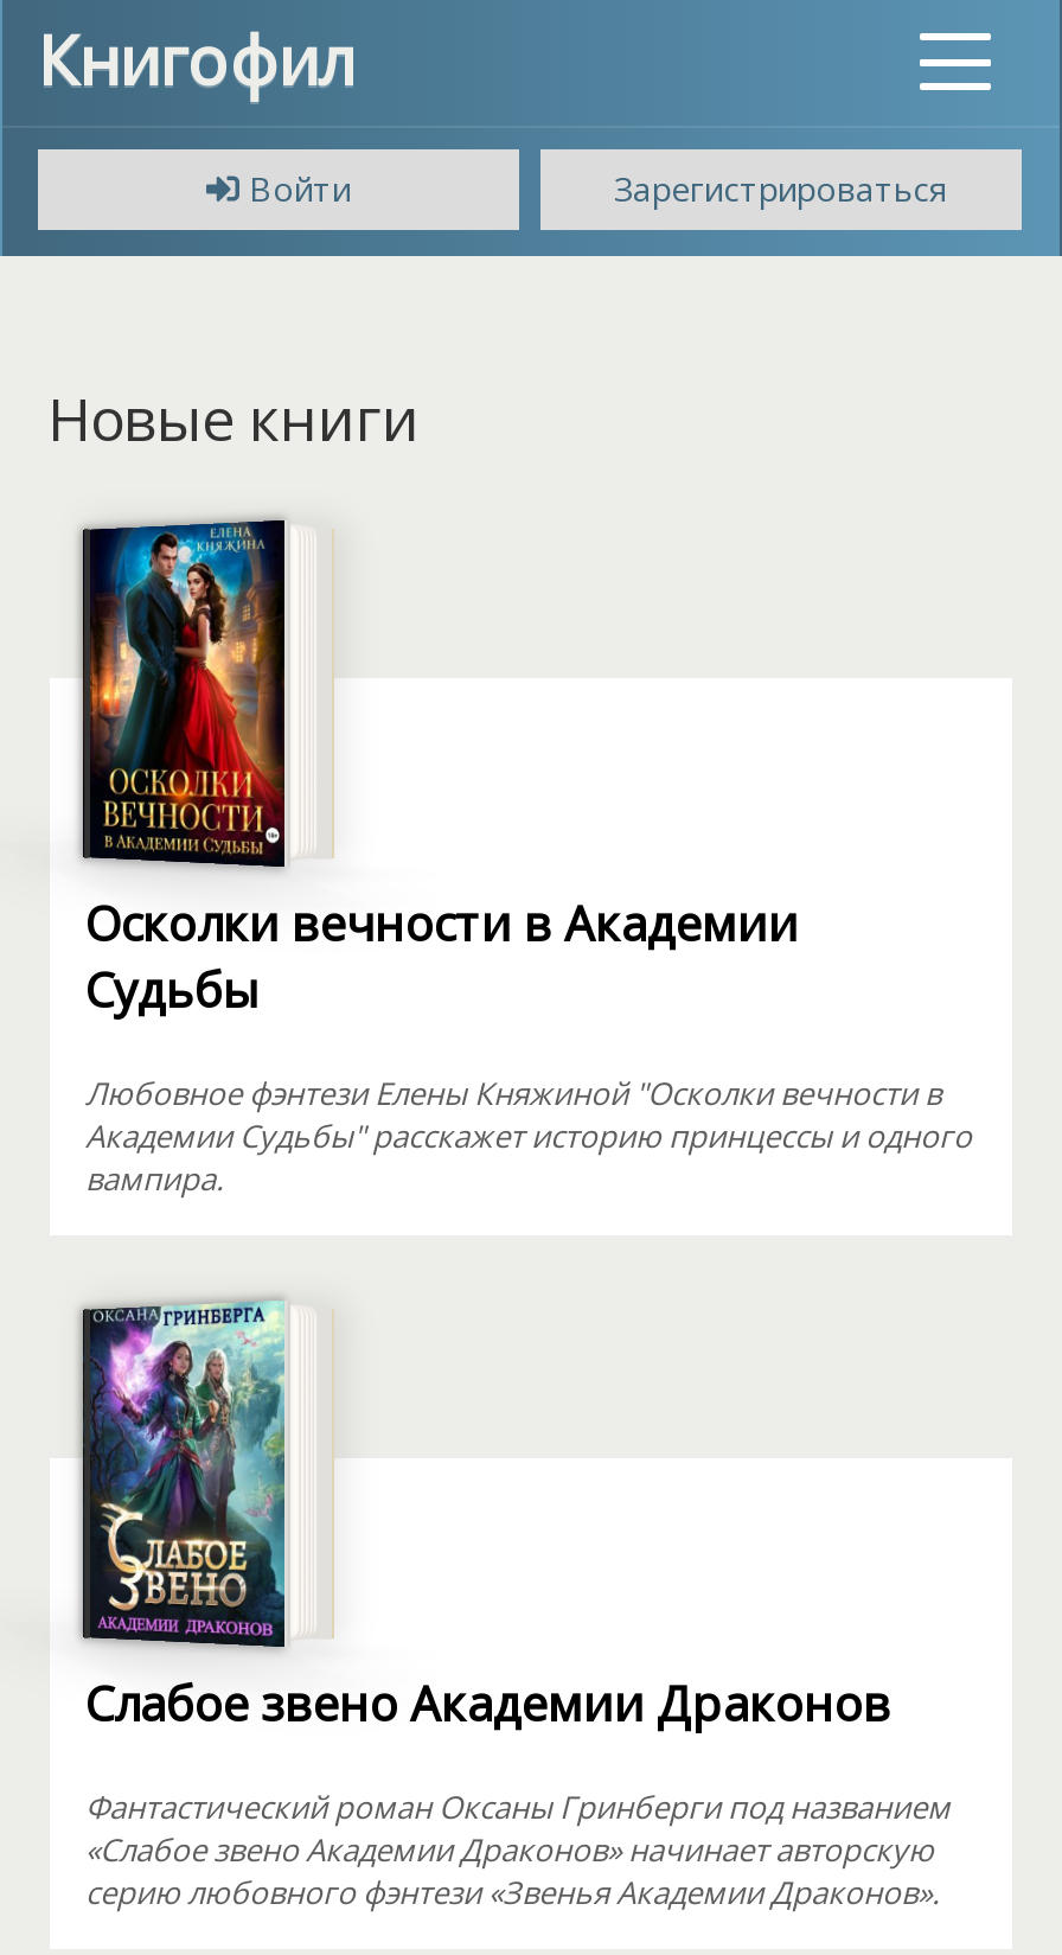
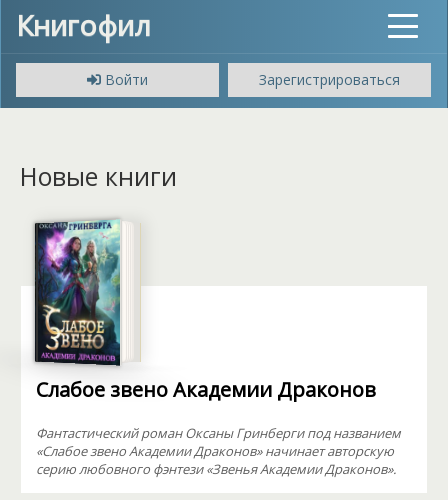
[85,517,972,1200] [image] | Осколки вечности в Академии | Судьбы | Любовное фэнтези Елены Княжиной "Осколки вечности в | Академии Судьбы" расскажет историю принцессы и одного | вампира. -> none

